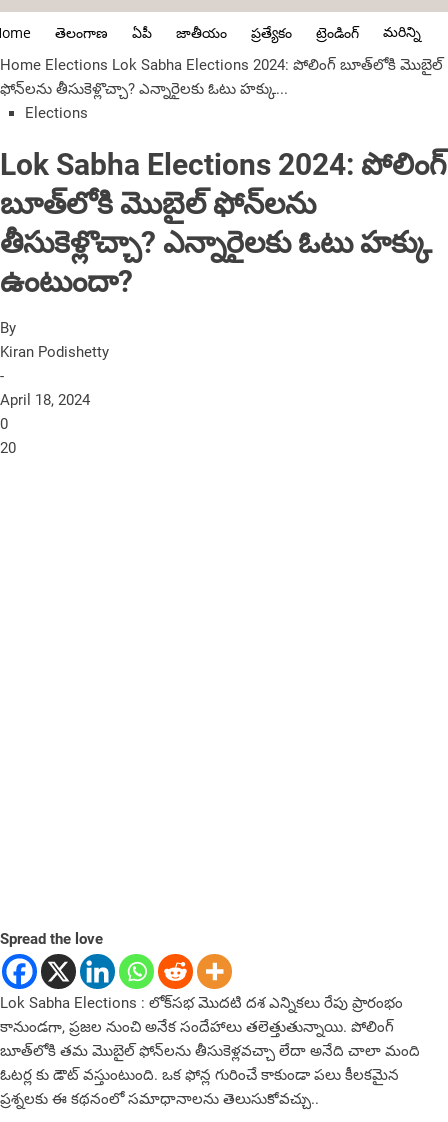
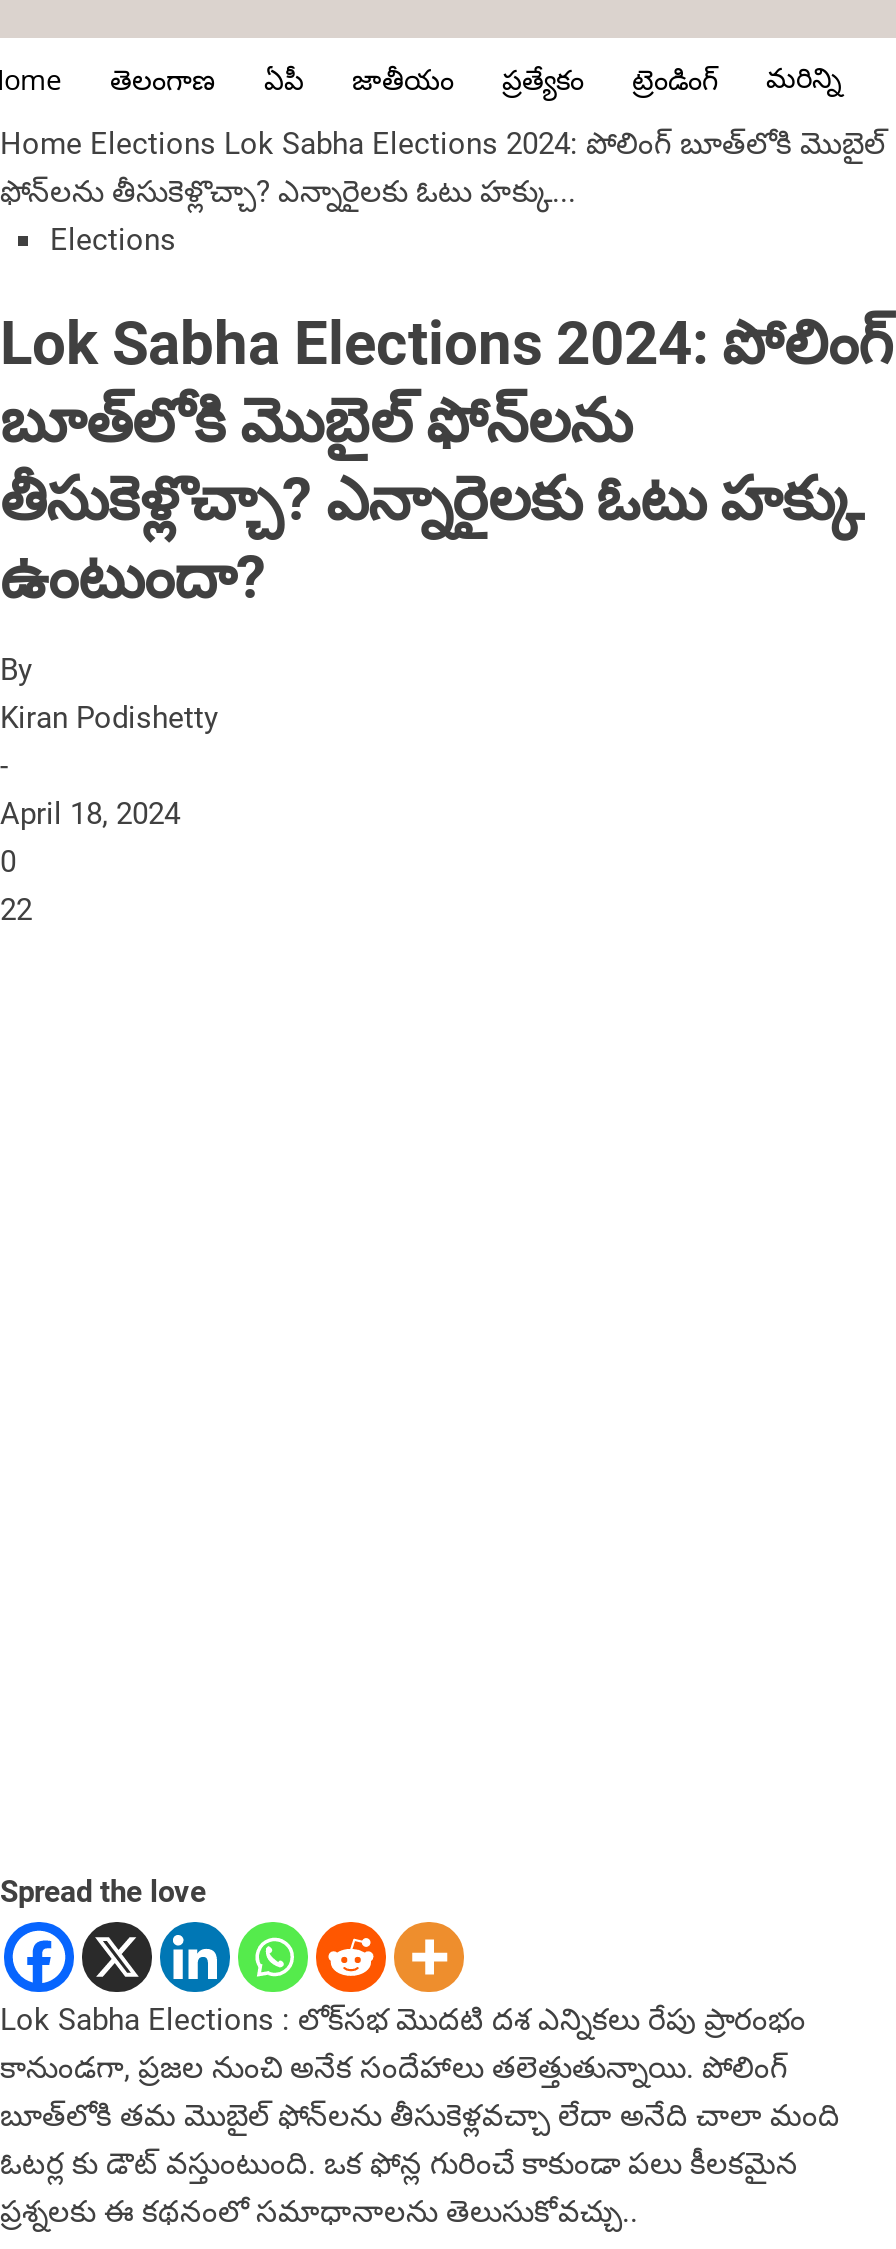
[0,439,16,457] 20 -> [0,892,32,928] 22

